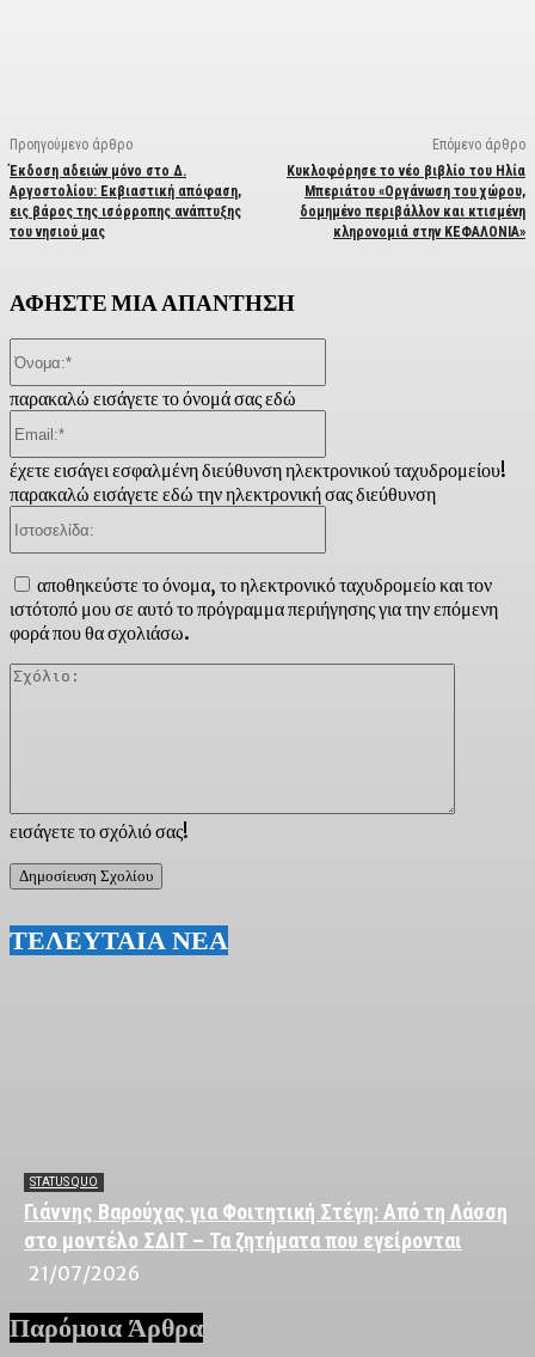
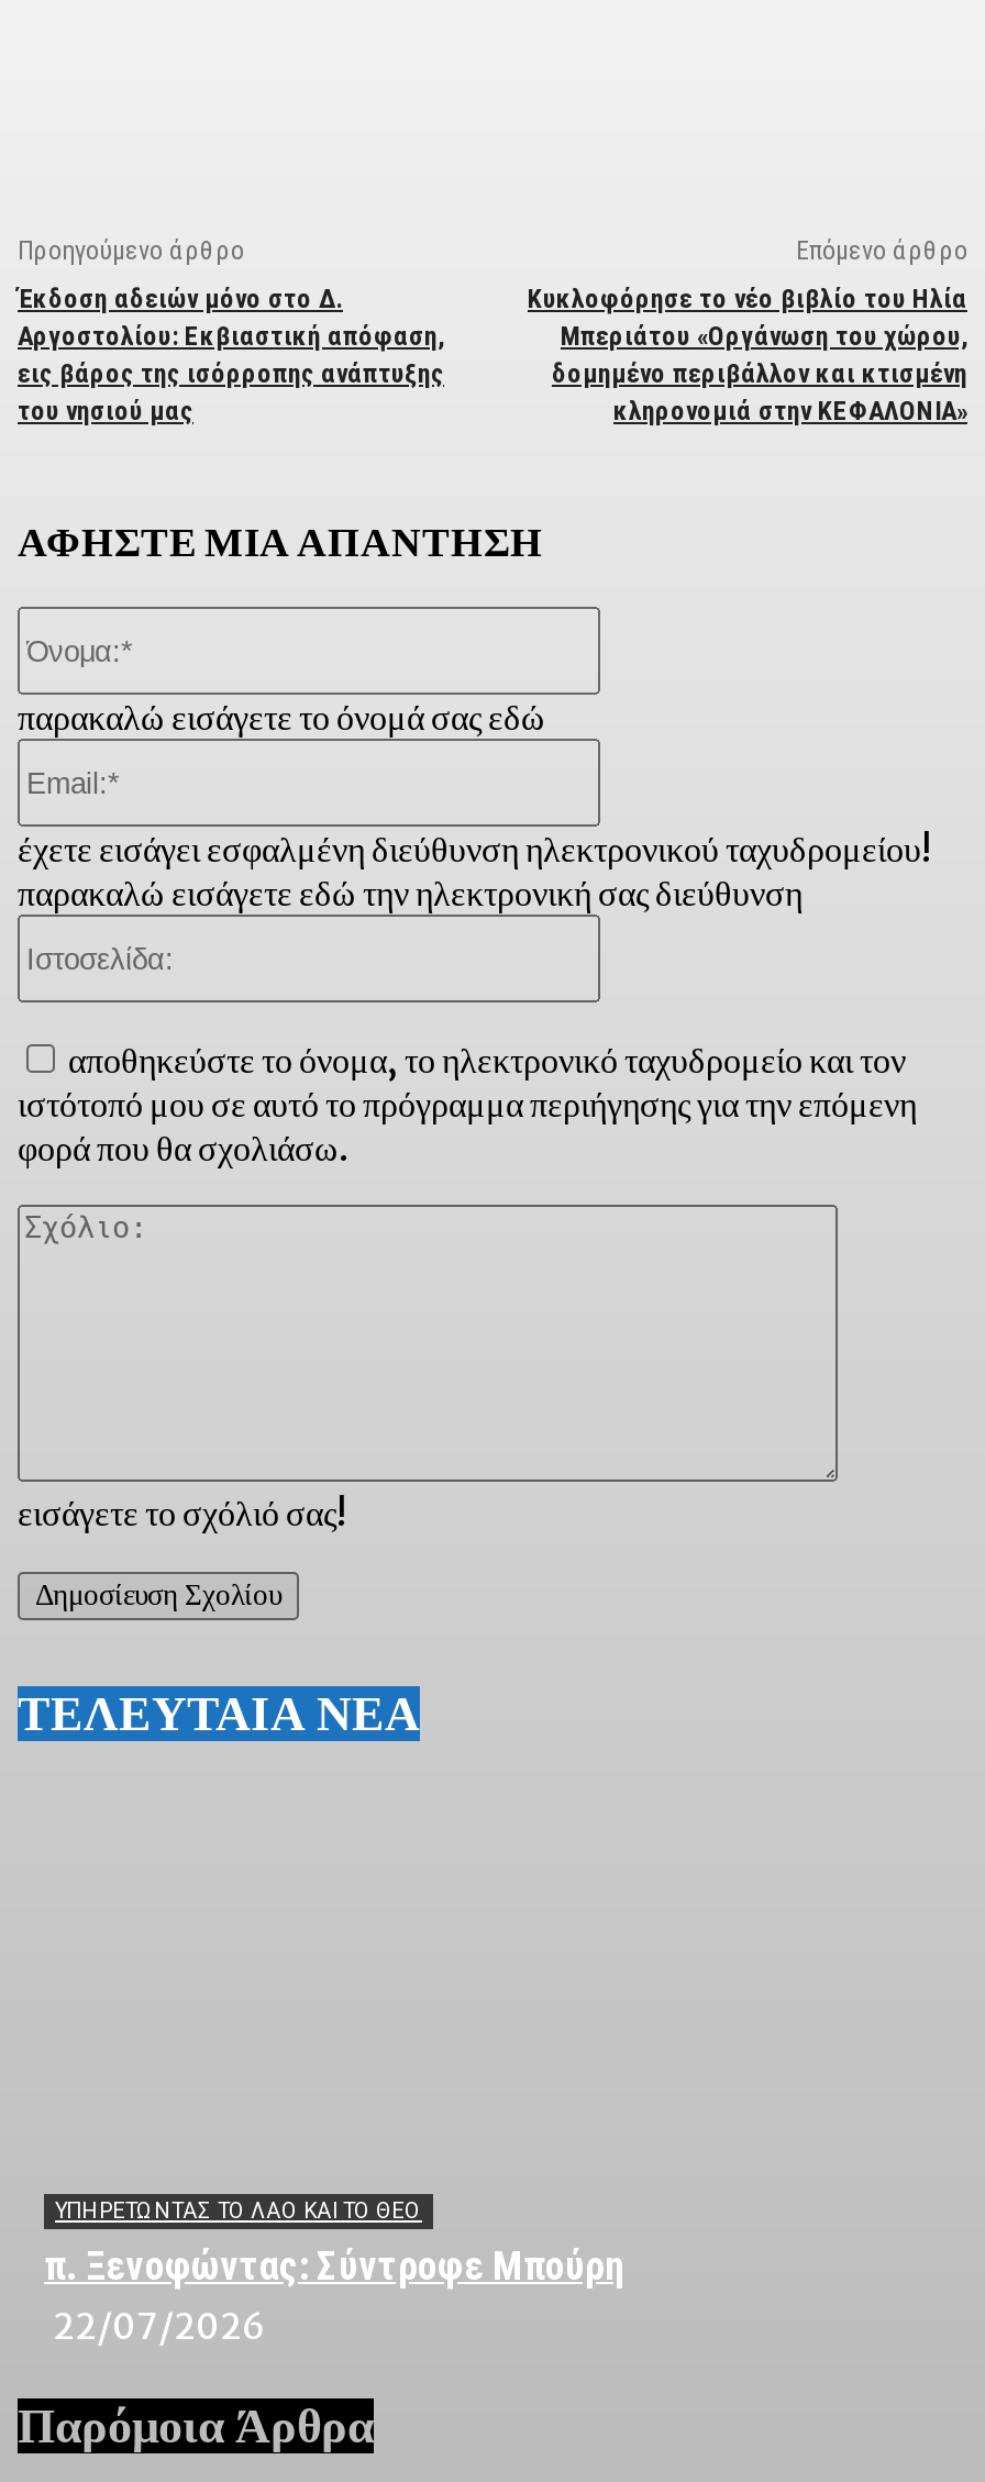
[24,1175,508,1285] STATUS QUO | Γιάννης Βαρούχας για Φοιτητική Στέγη: Από τη Λάσση | στο μοντέλο ΣΔΙΤ – Τα ζητήματα που εγείρονται | 21/07/2026 -> [44,2198,624,2348] YΠΗΡΕΤΏΝΤΑΣ ΤΟ ΛΑΌ ΚΑΙ ΤΟ ΘΕΌ | π. Ξενοφώντας: Σύντροφε Μπούρη | 22/07/2026

